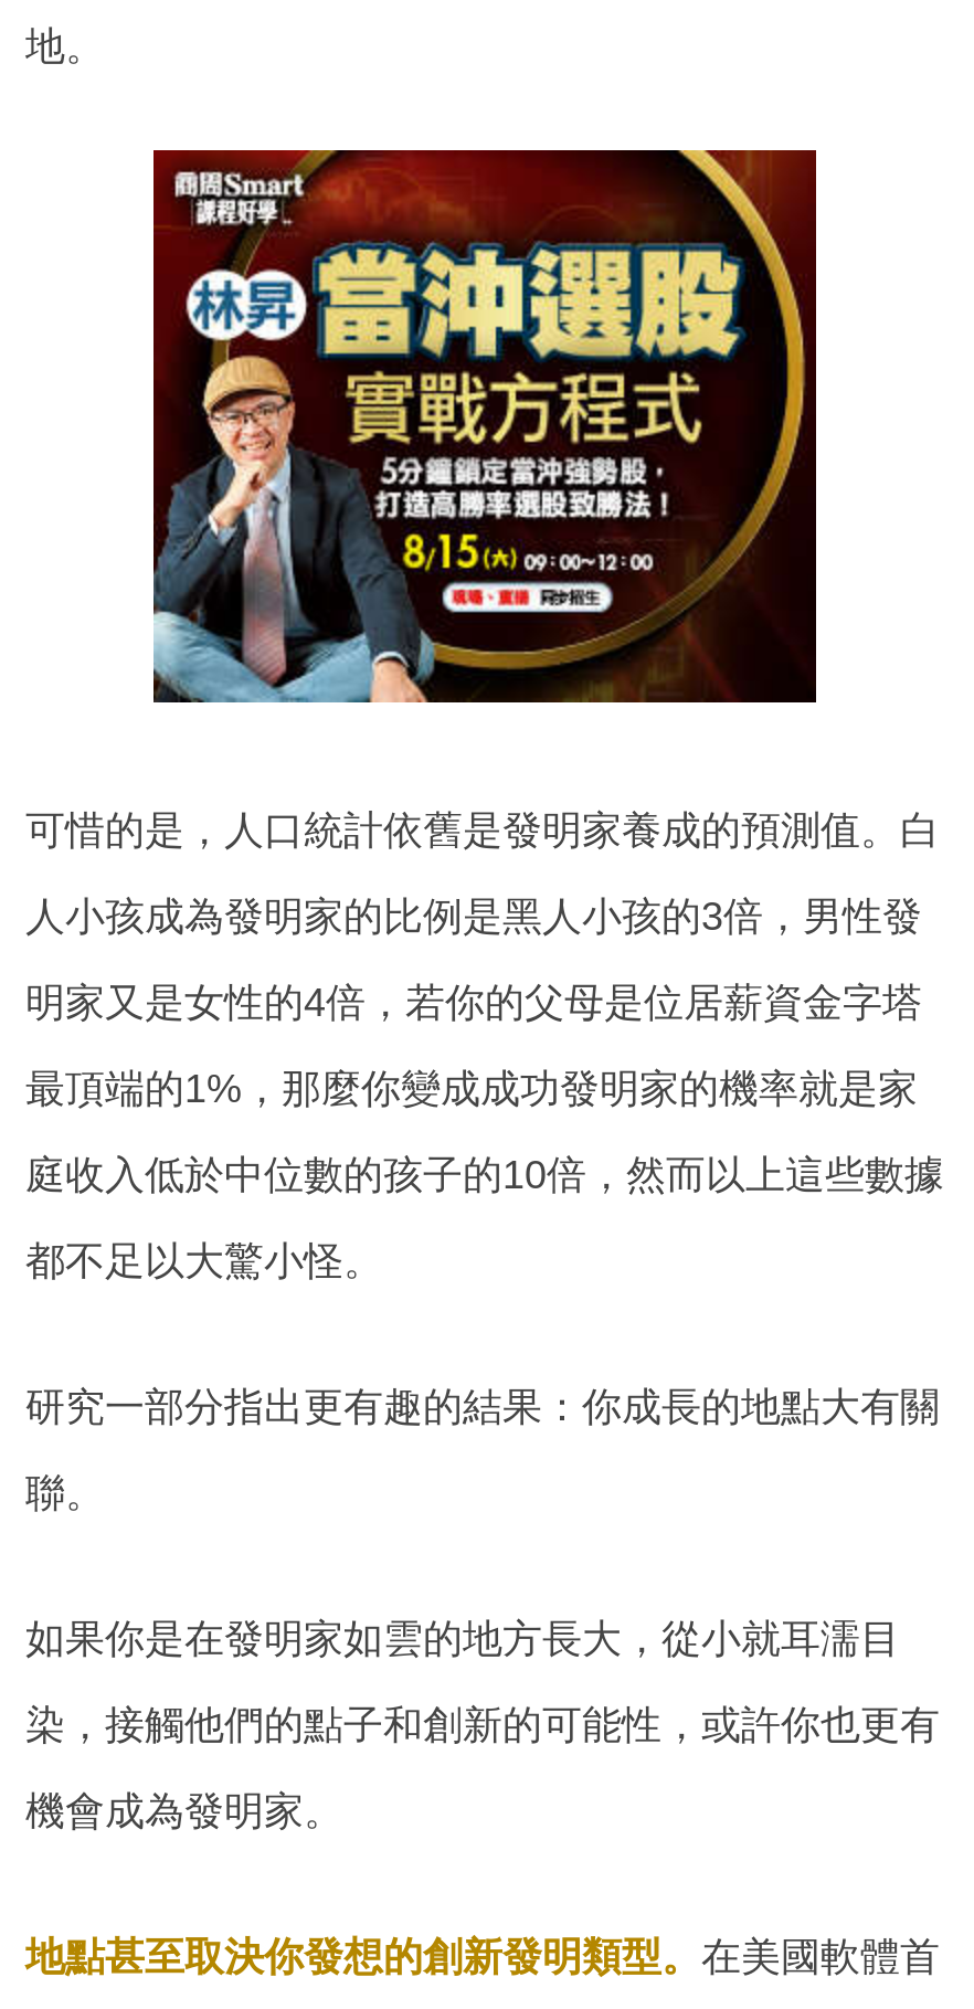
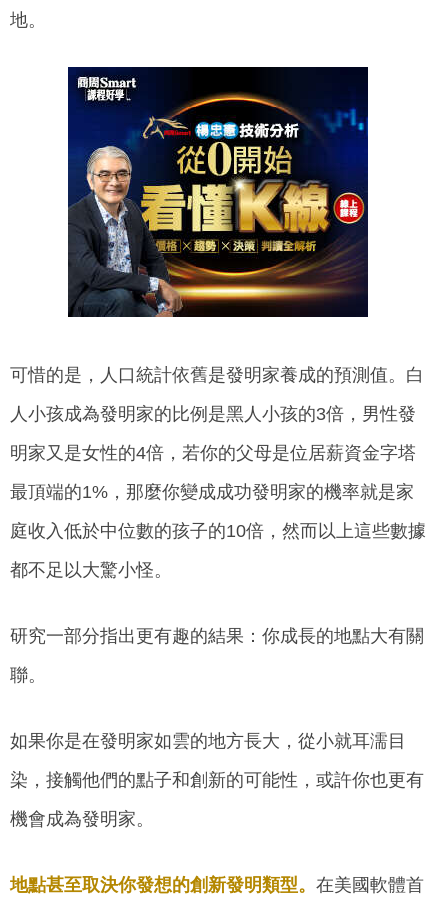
[151,148,818,705] [image] -> [67,66,369,318] [image]

